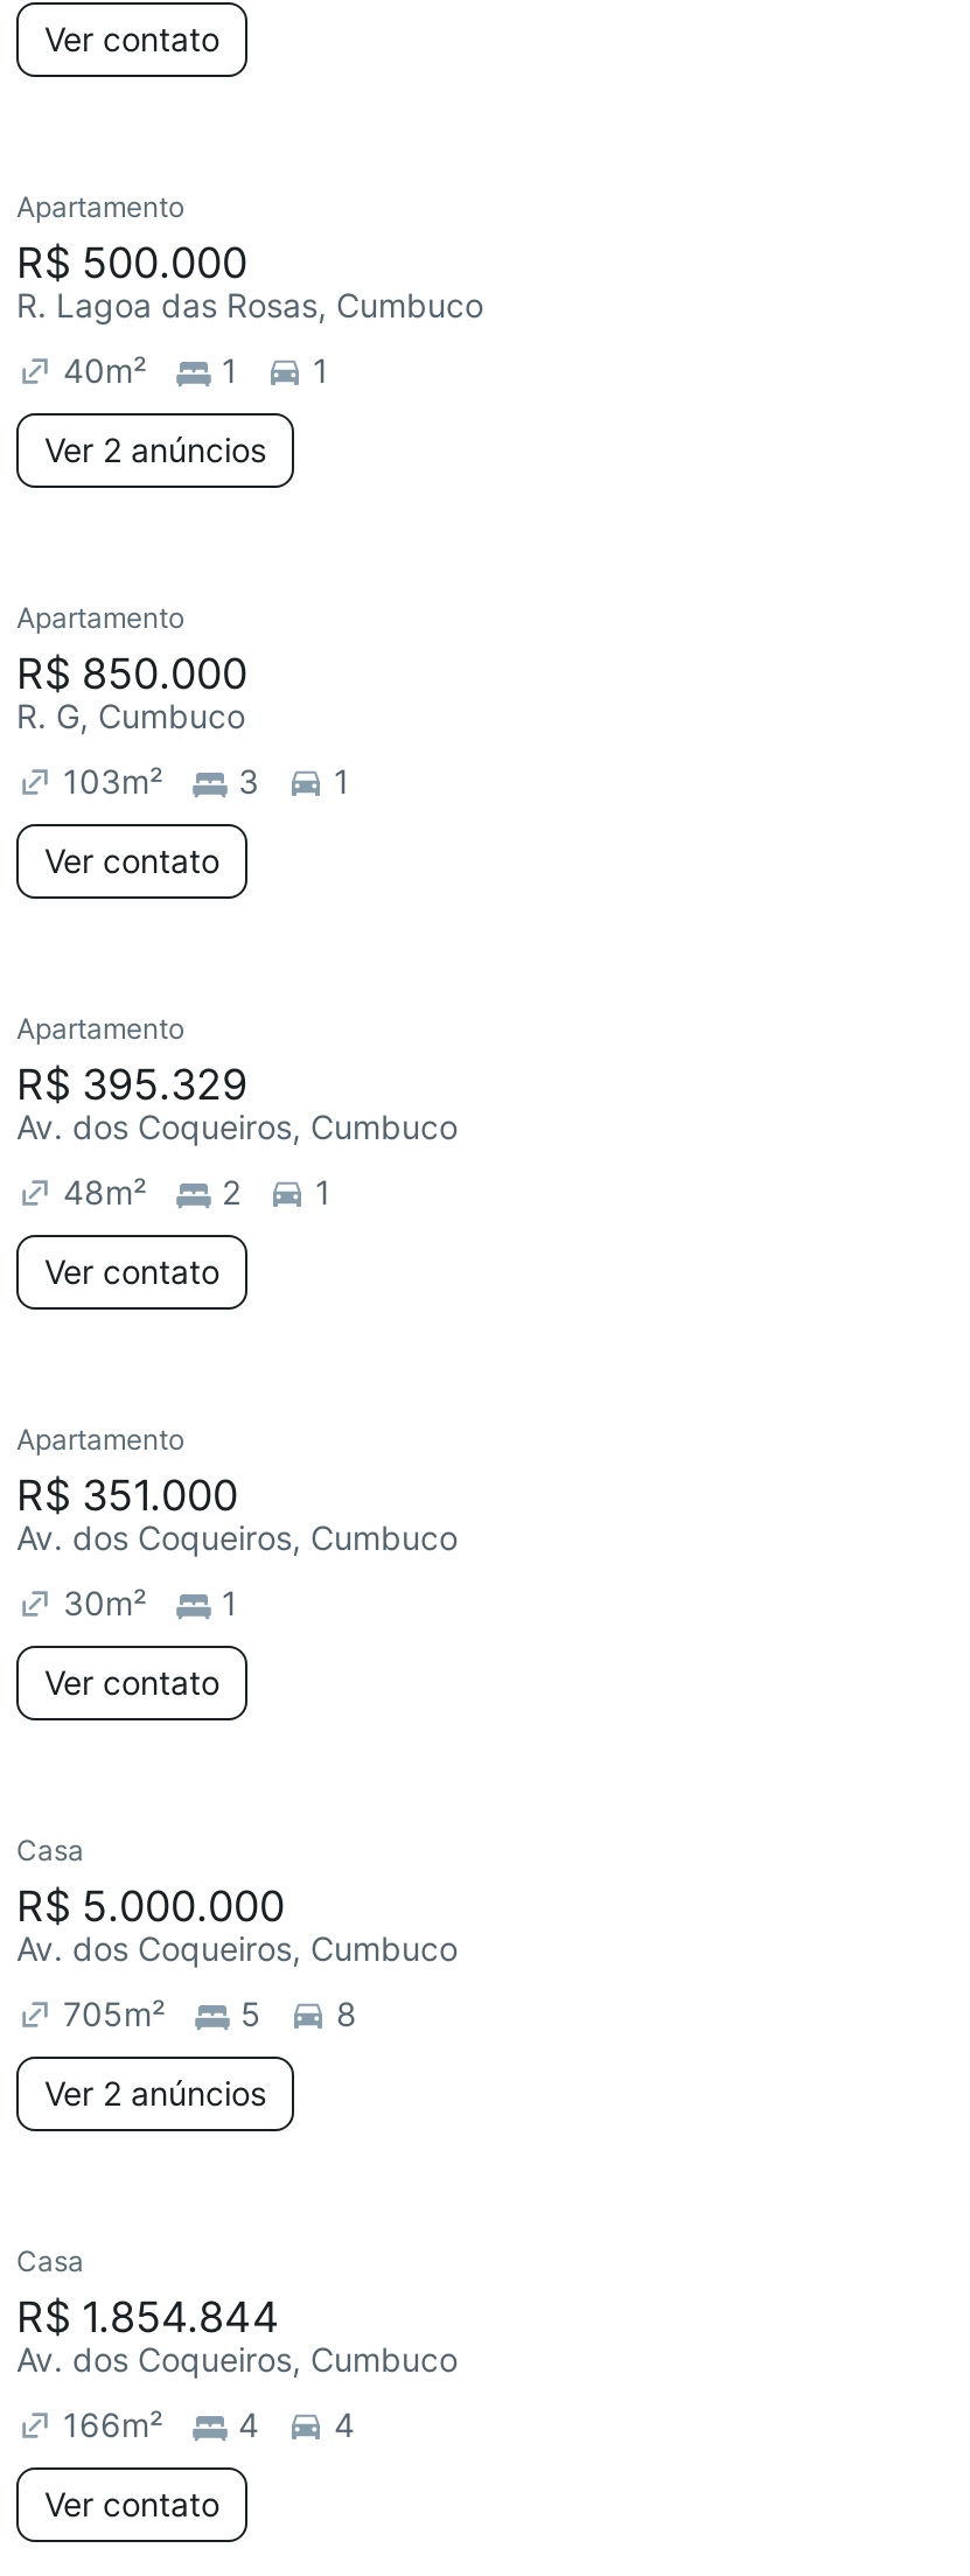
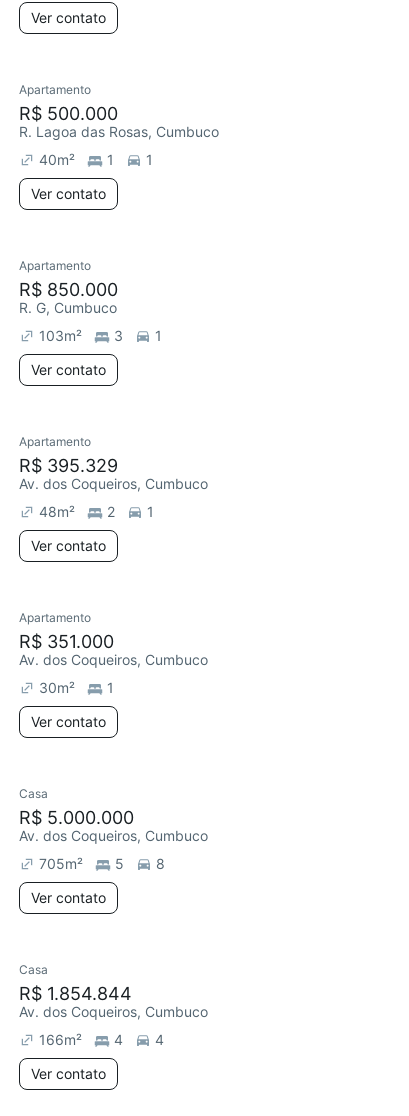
[44,430,266,469] Ver 2 anúncios -> [31,185,106,202] Ver contato
[44,2073,266,2113] Ver 2 anúncios -> [31,889,106,906] Ver contato

